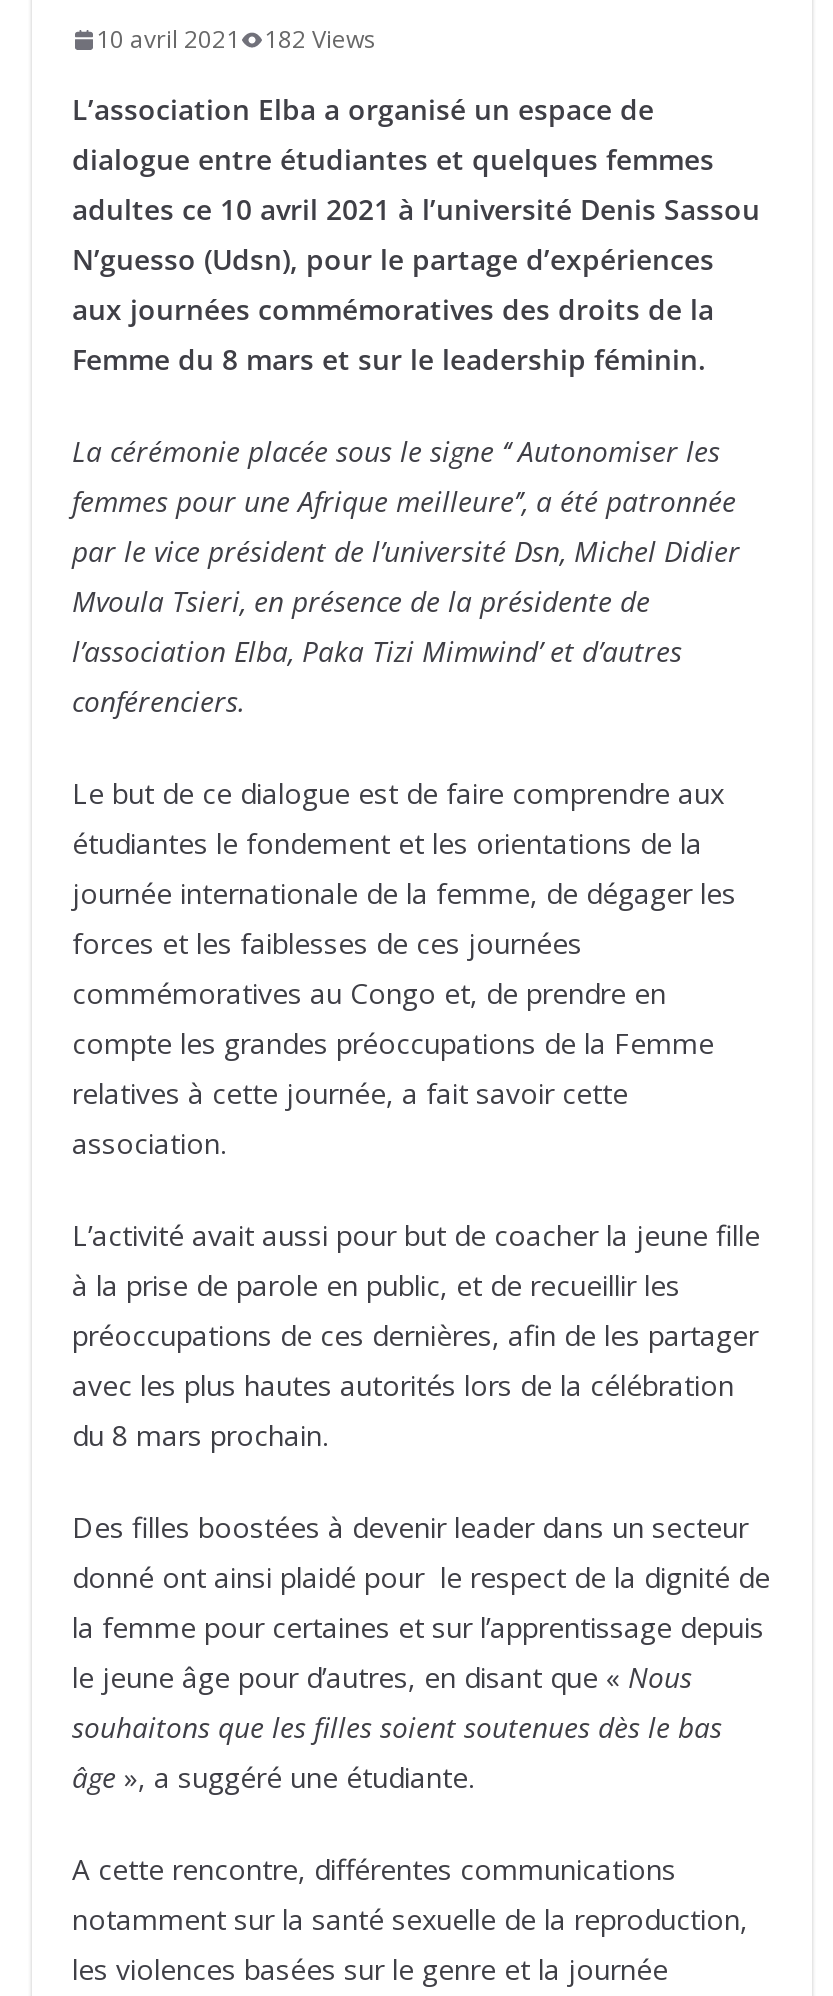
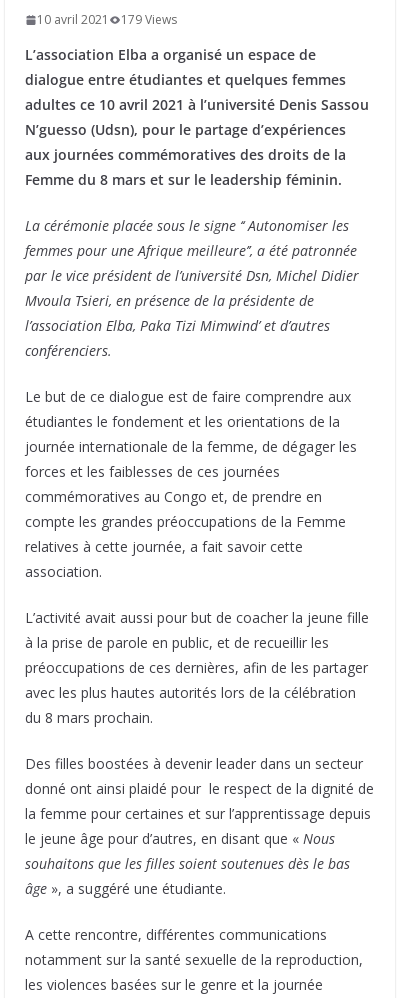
[96,22,376,56] 10 avril 2021 182 Views -> [37,11,177,28] 10 avril 2021 179 Views

